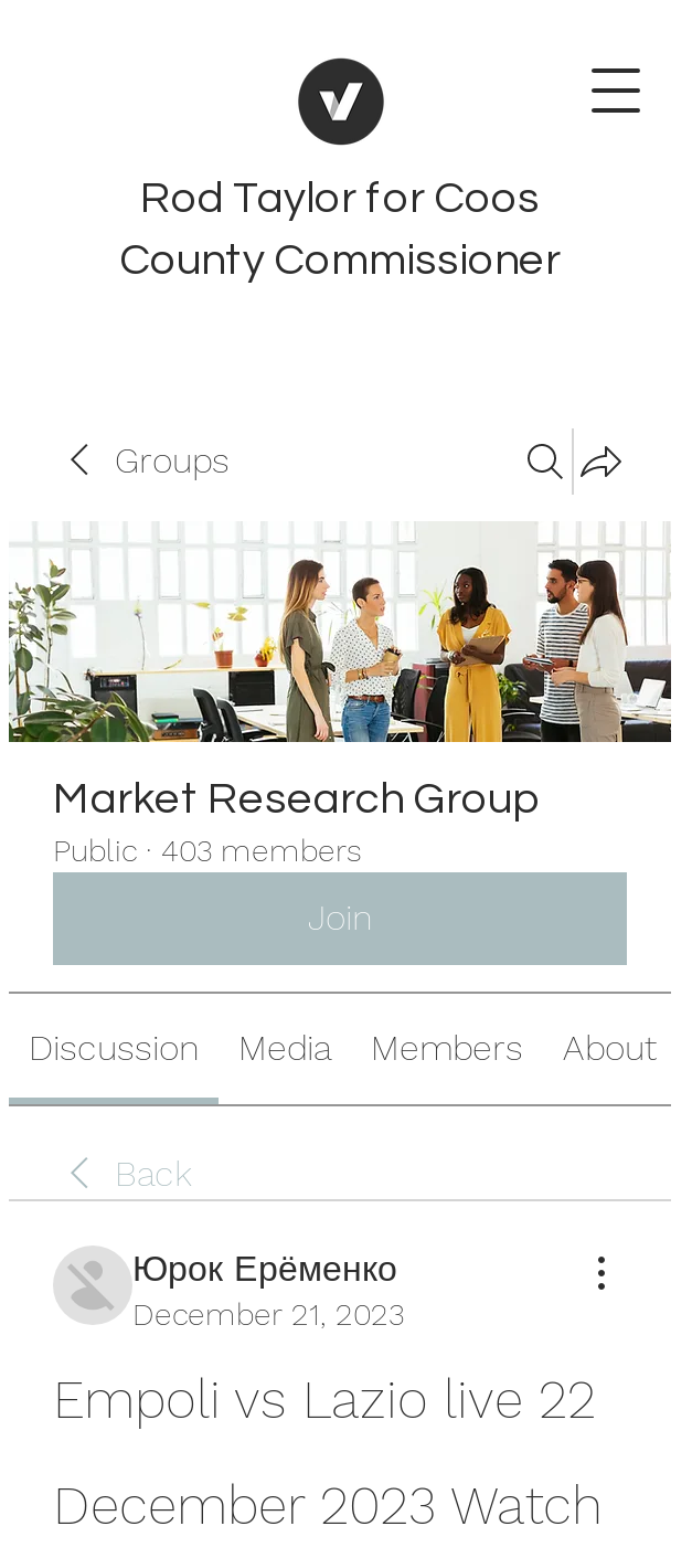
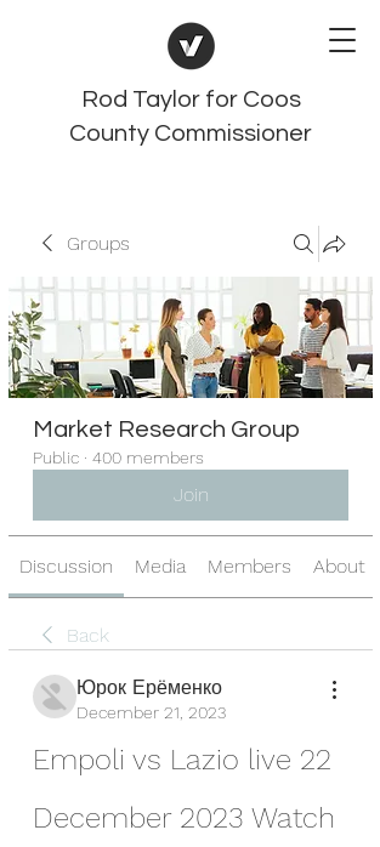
[53,833,362,868] Public · 403 members -> [33,448,204,467] Public · 400 members

